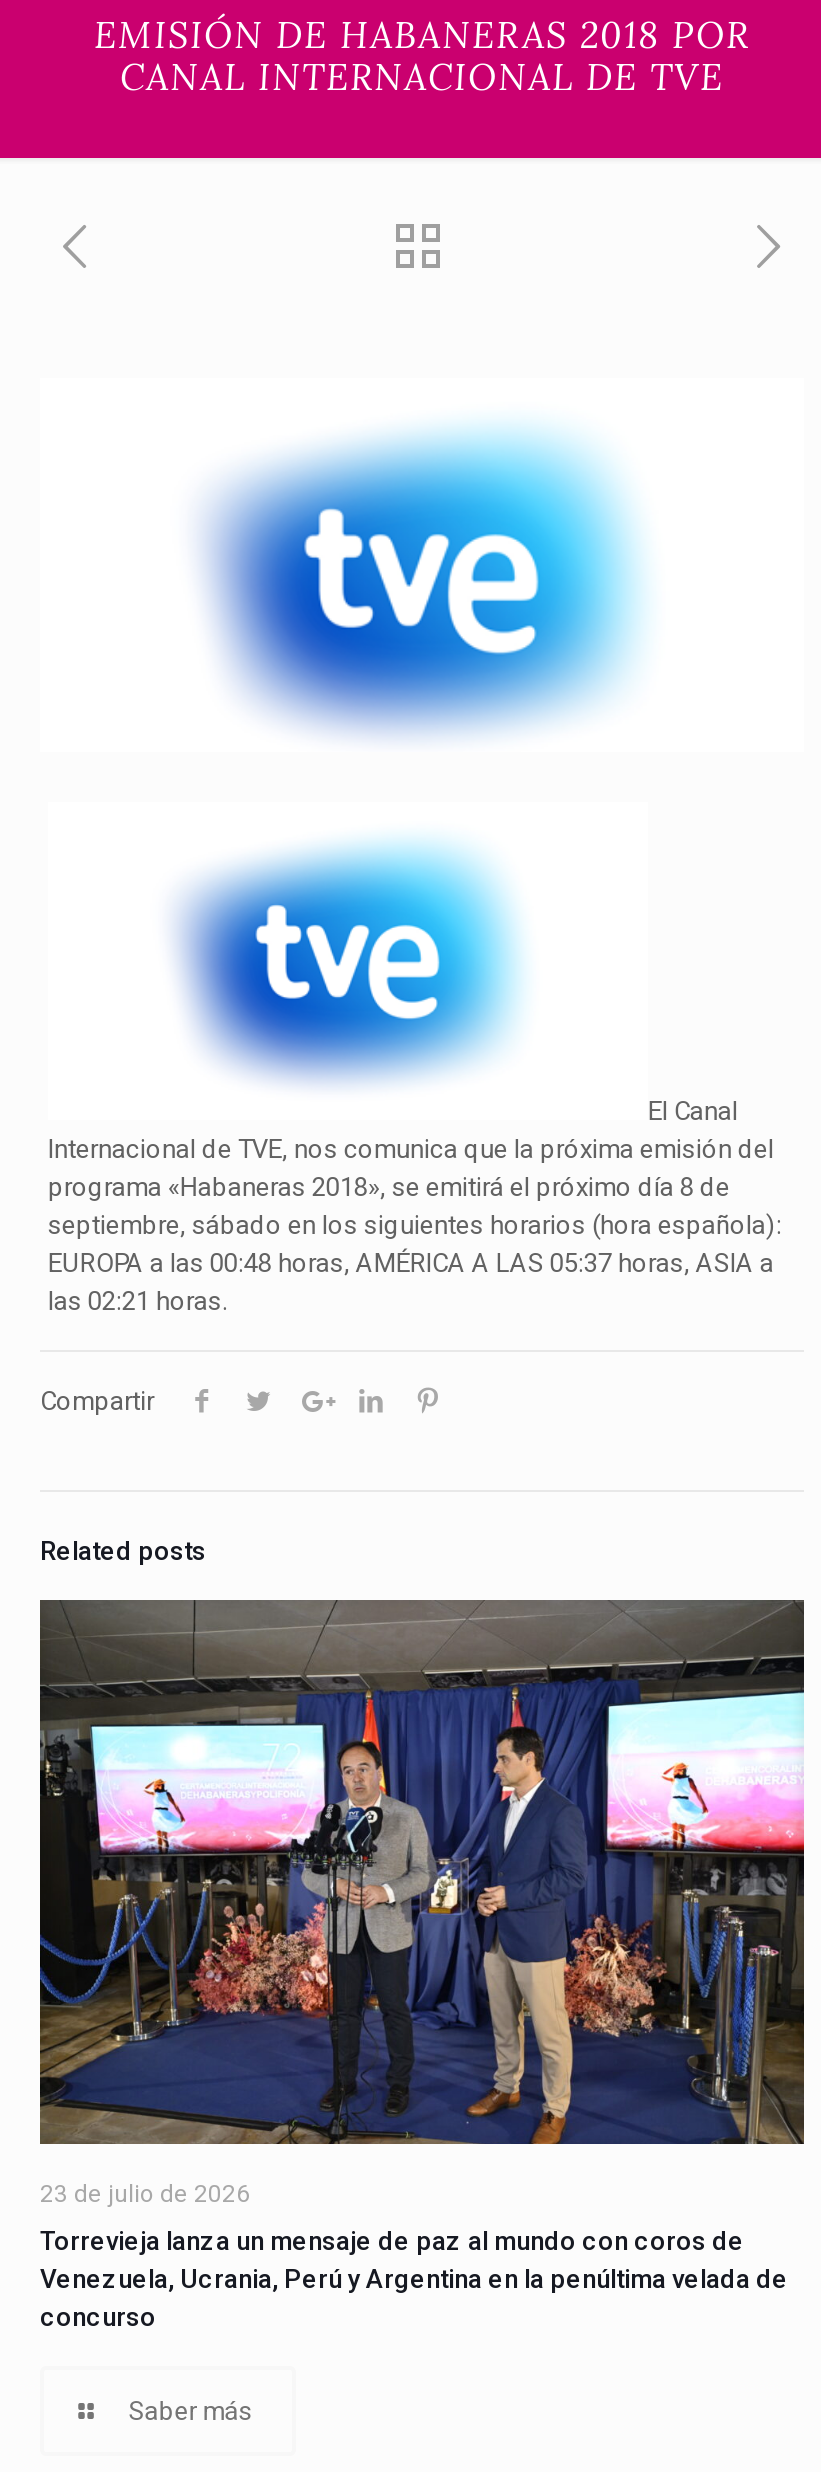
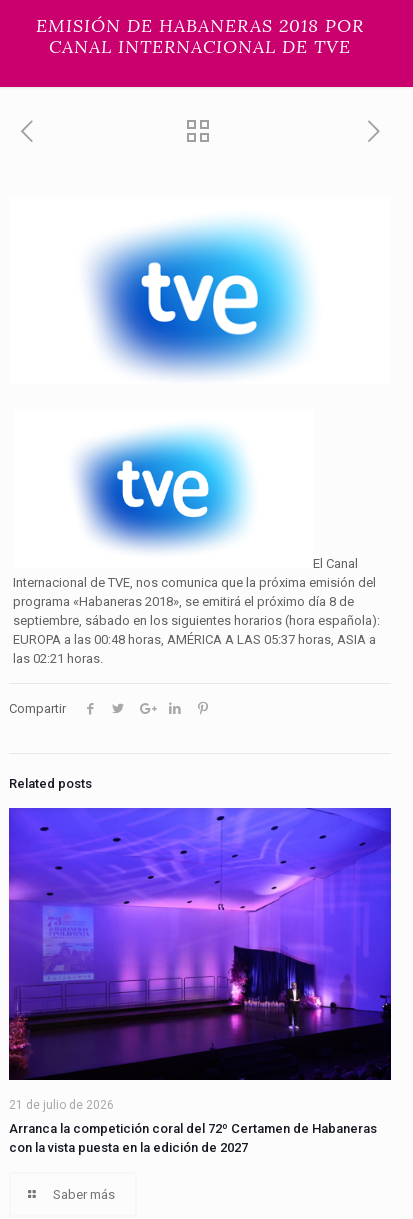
[38,1598,806,2207] [image] | 23 de julio de 2026 -> [8,807,392,1111] [image] | 21 de julio de 2026
[40,2225,788,2331] Torrevieja lanza un mensaje de paz al mundo con coros de | Venezuela, Ucrania, Perú y Argentina en la penúltima velada de | concurso -> [9,1120,377,1154] Arranca la competición coral del 72º Certamen de Habaneras | con la vista puesta en la edición de 2027

